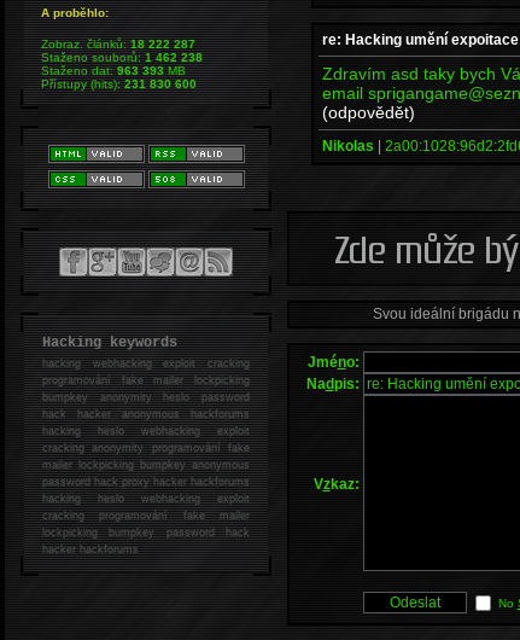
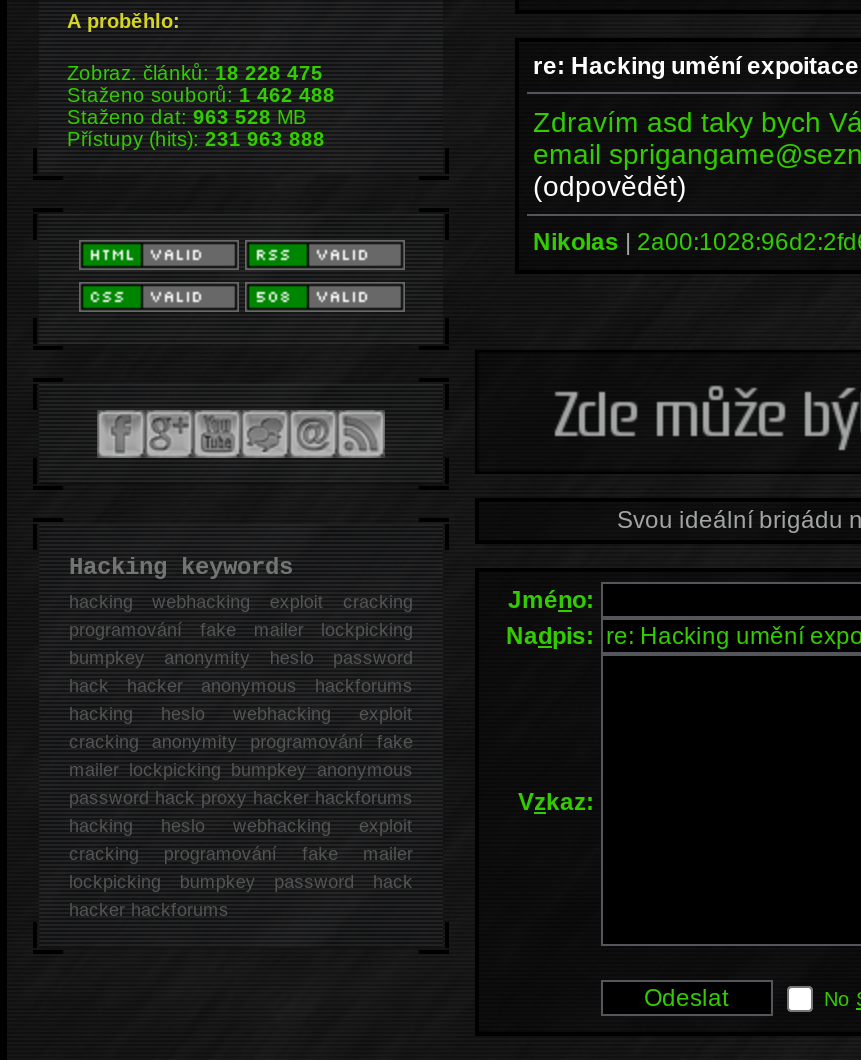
[41,37,195,50] Zobraz. článků: 18 222 287 -> [67,61,323,83] Zobraz. článků: 18 228 475
[41,50,203,64] Staženo souborů: 1 462 238 -> [67,83,335,105] Staženo souborů: 1 462 488
[41,64,186,77] Staženo dat: 963 393 MB -> [67,105,307,127] Staženo dat: 963 528 MB
[41,77,197,90] Přístupy (hits): 231 830 600 -> [67,127,325,149] Přístupy (hits): 231 963 888

